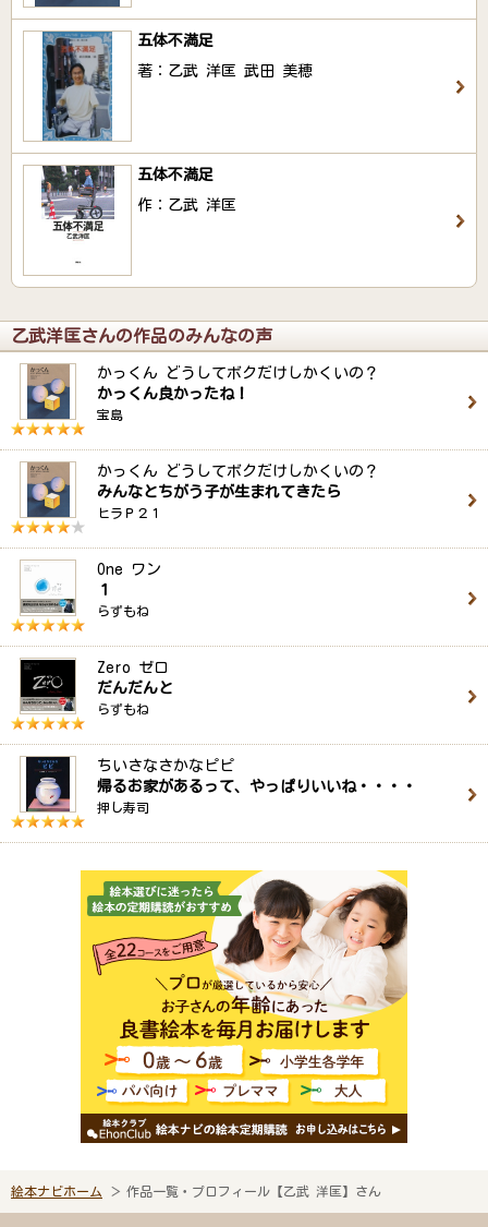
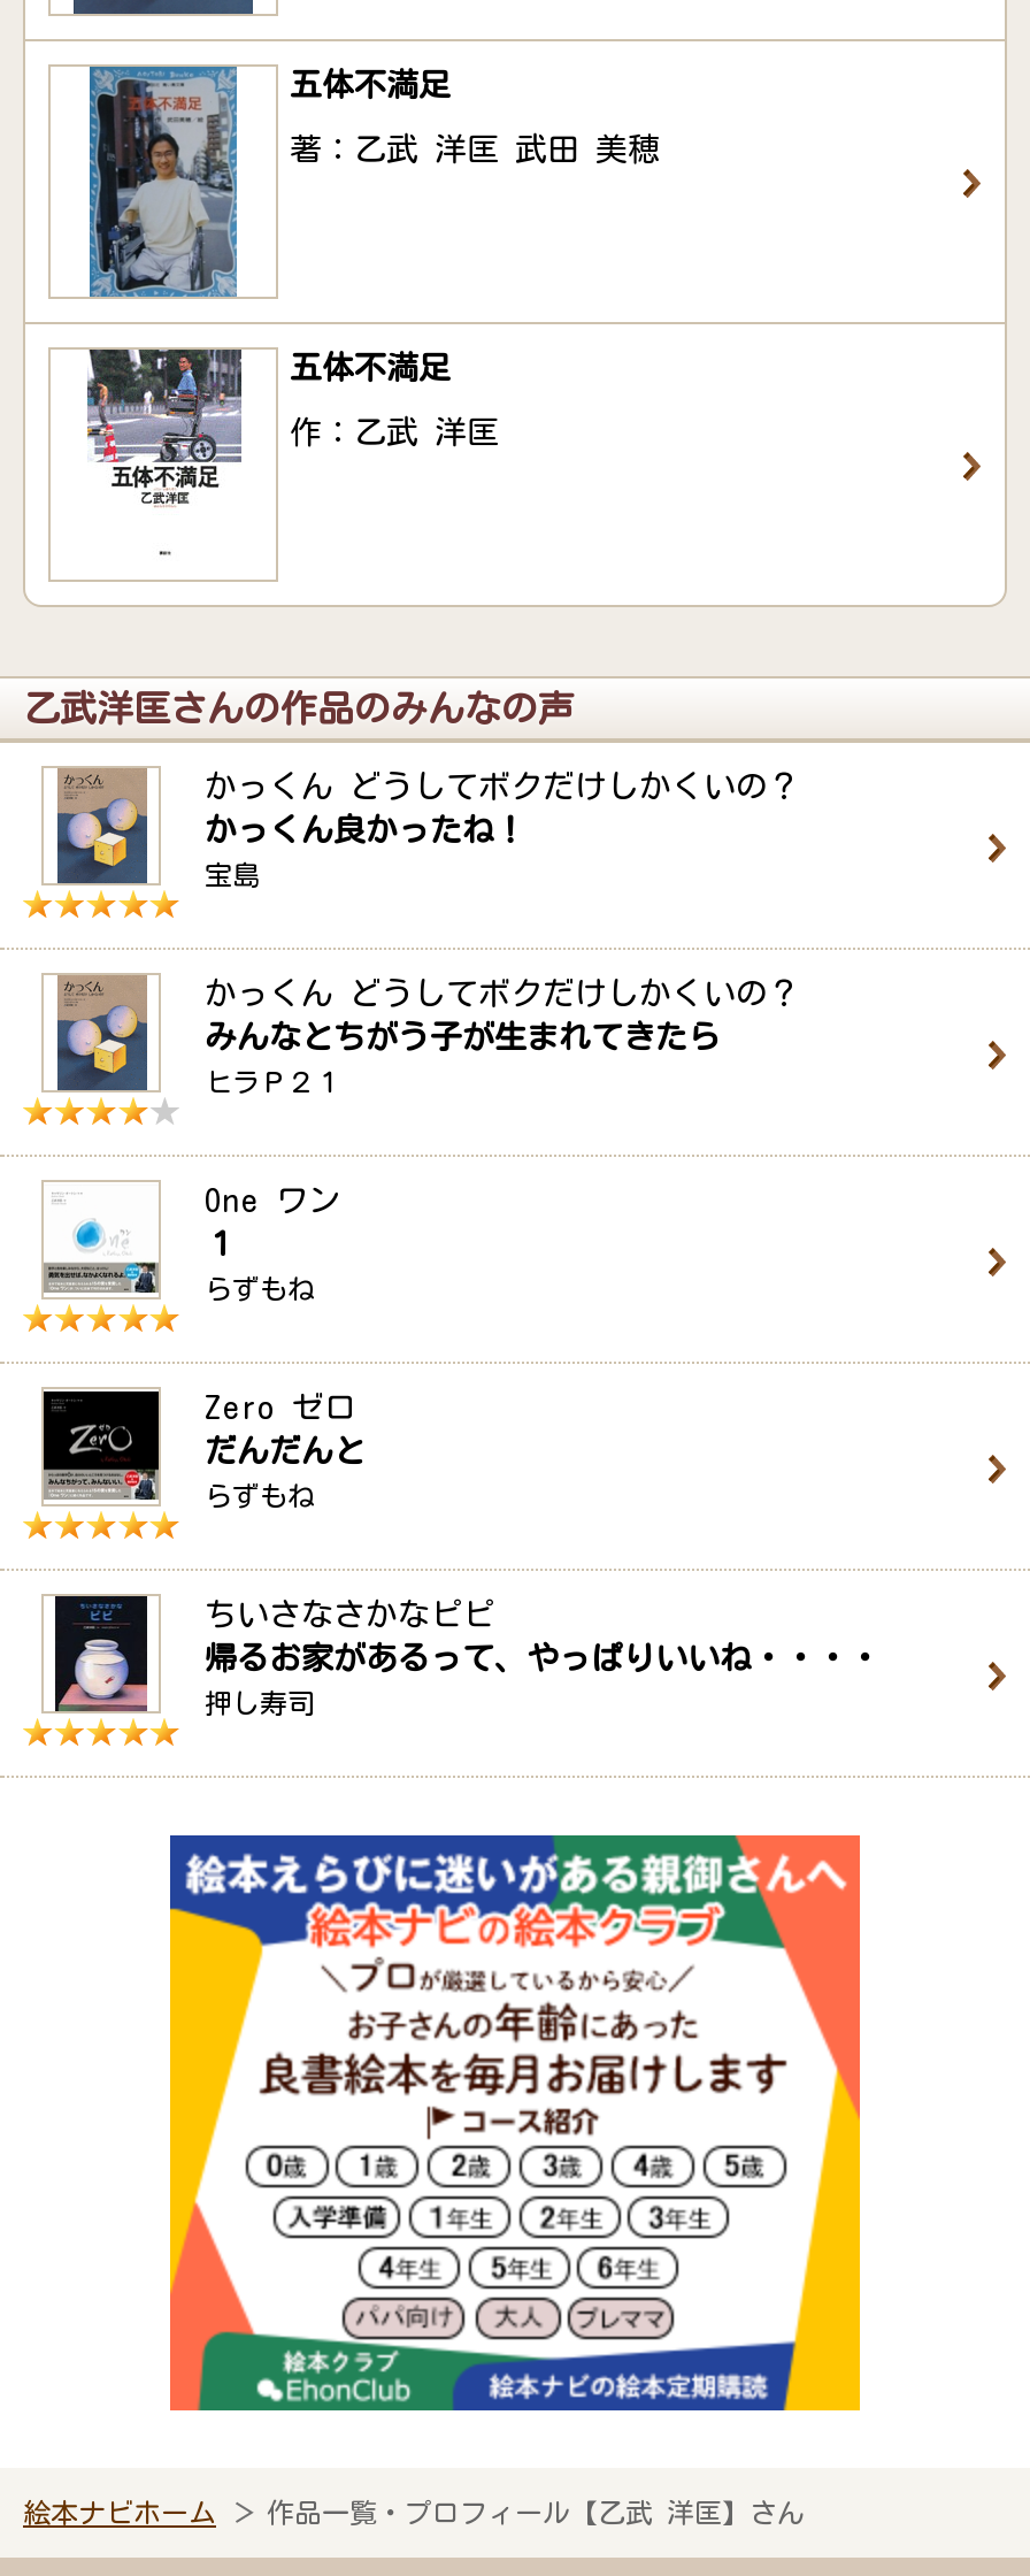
[80,869,408,1144] [image] -> [168,1833,862,2413] [image]

